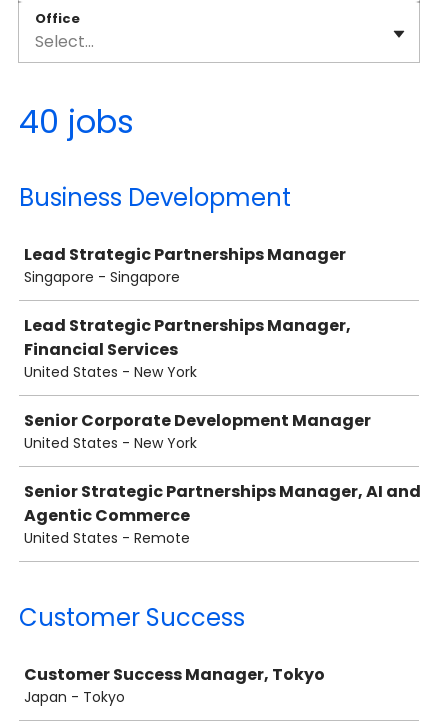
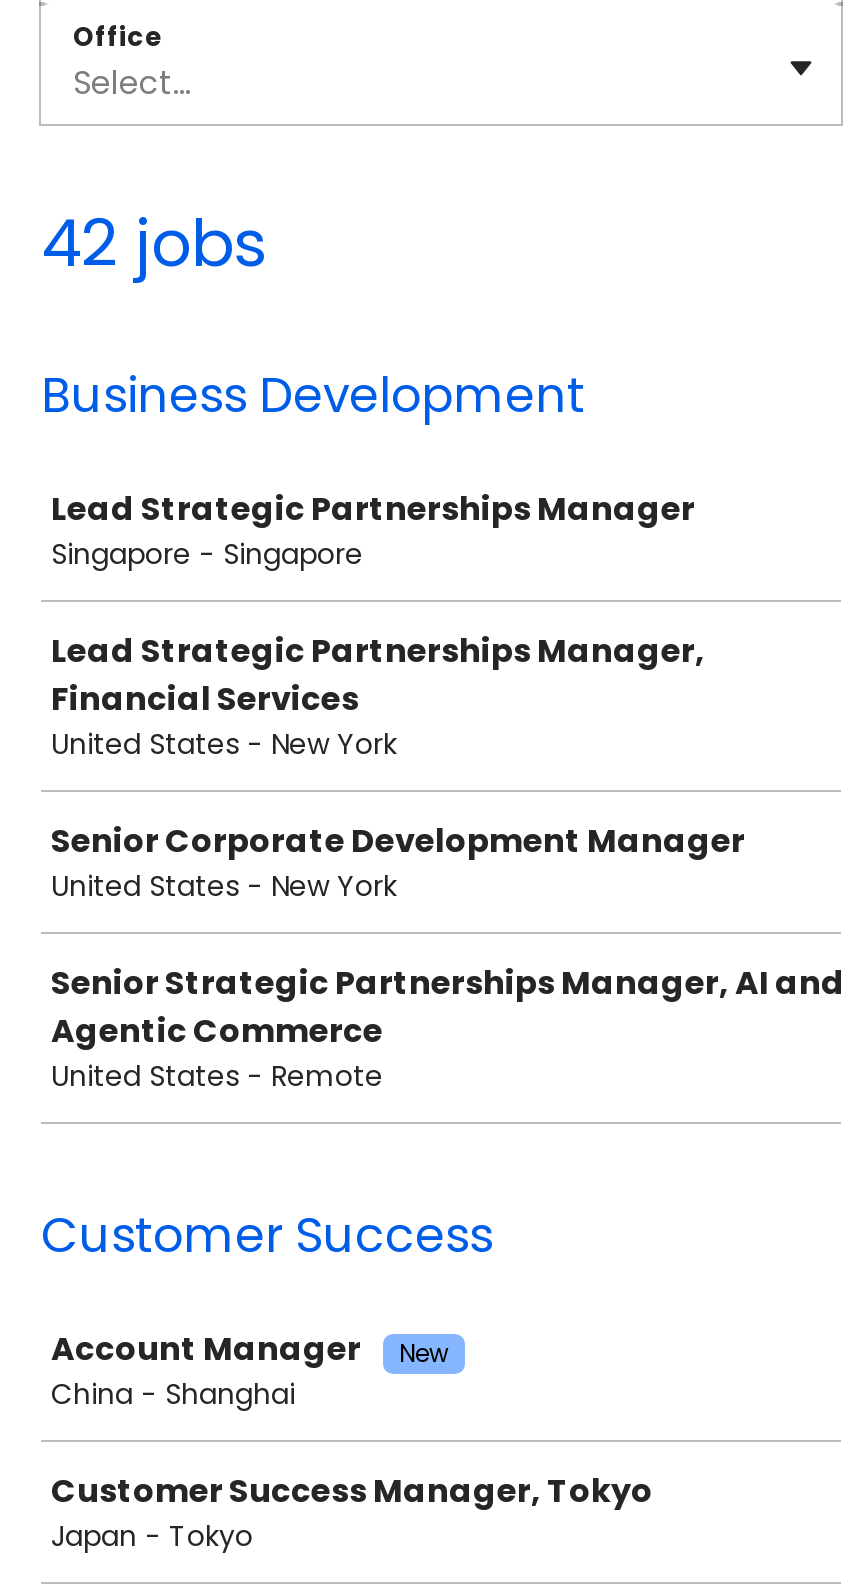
[19,99,134,144] 40 jobs -> [41,198,267,288] 42 jobs
none -> [51,1326,449,1414] Account Manager | New | China - Shanghai

